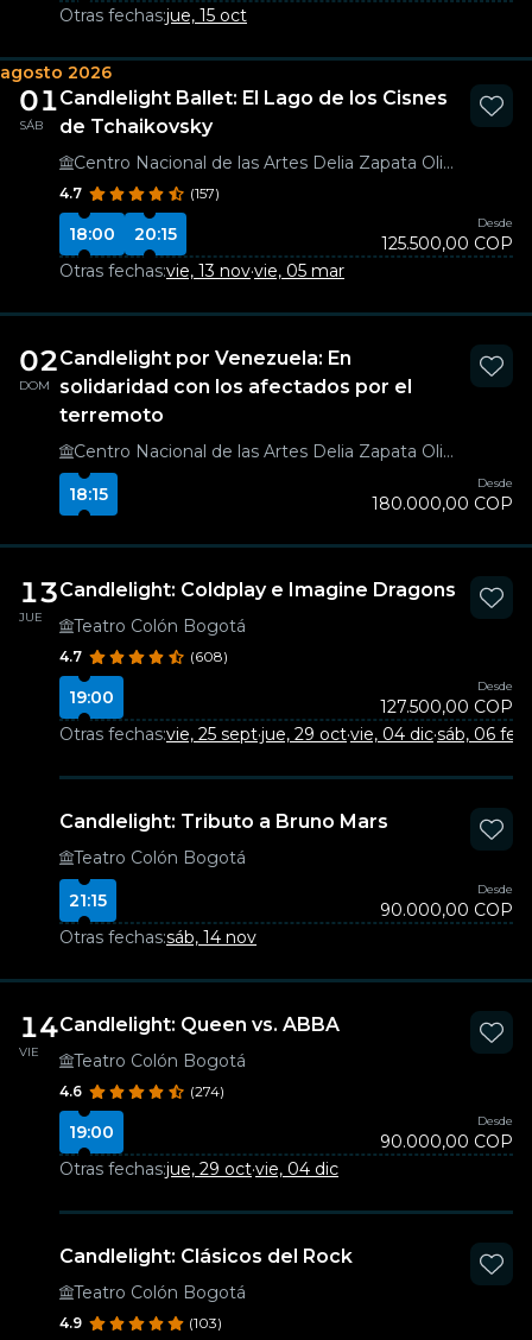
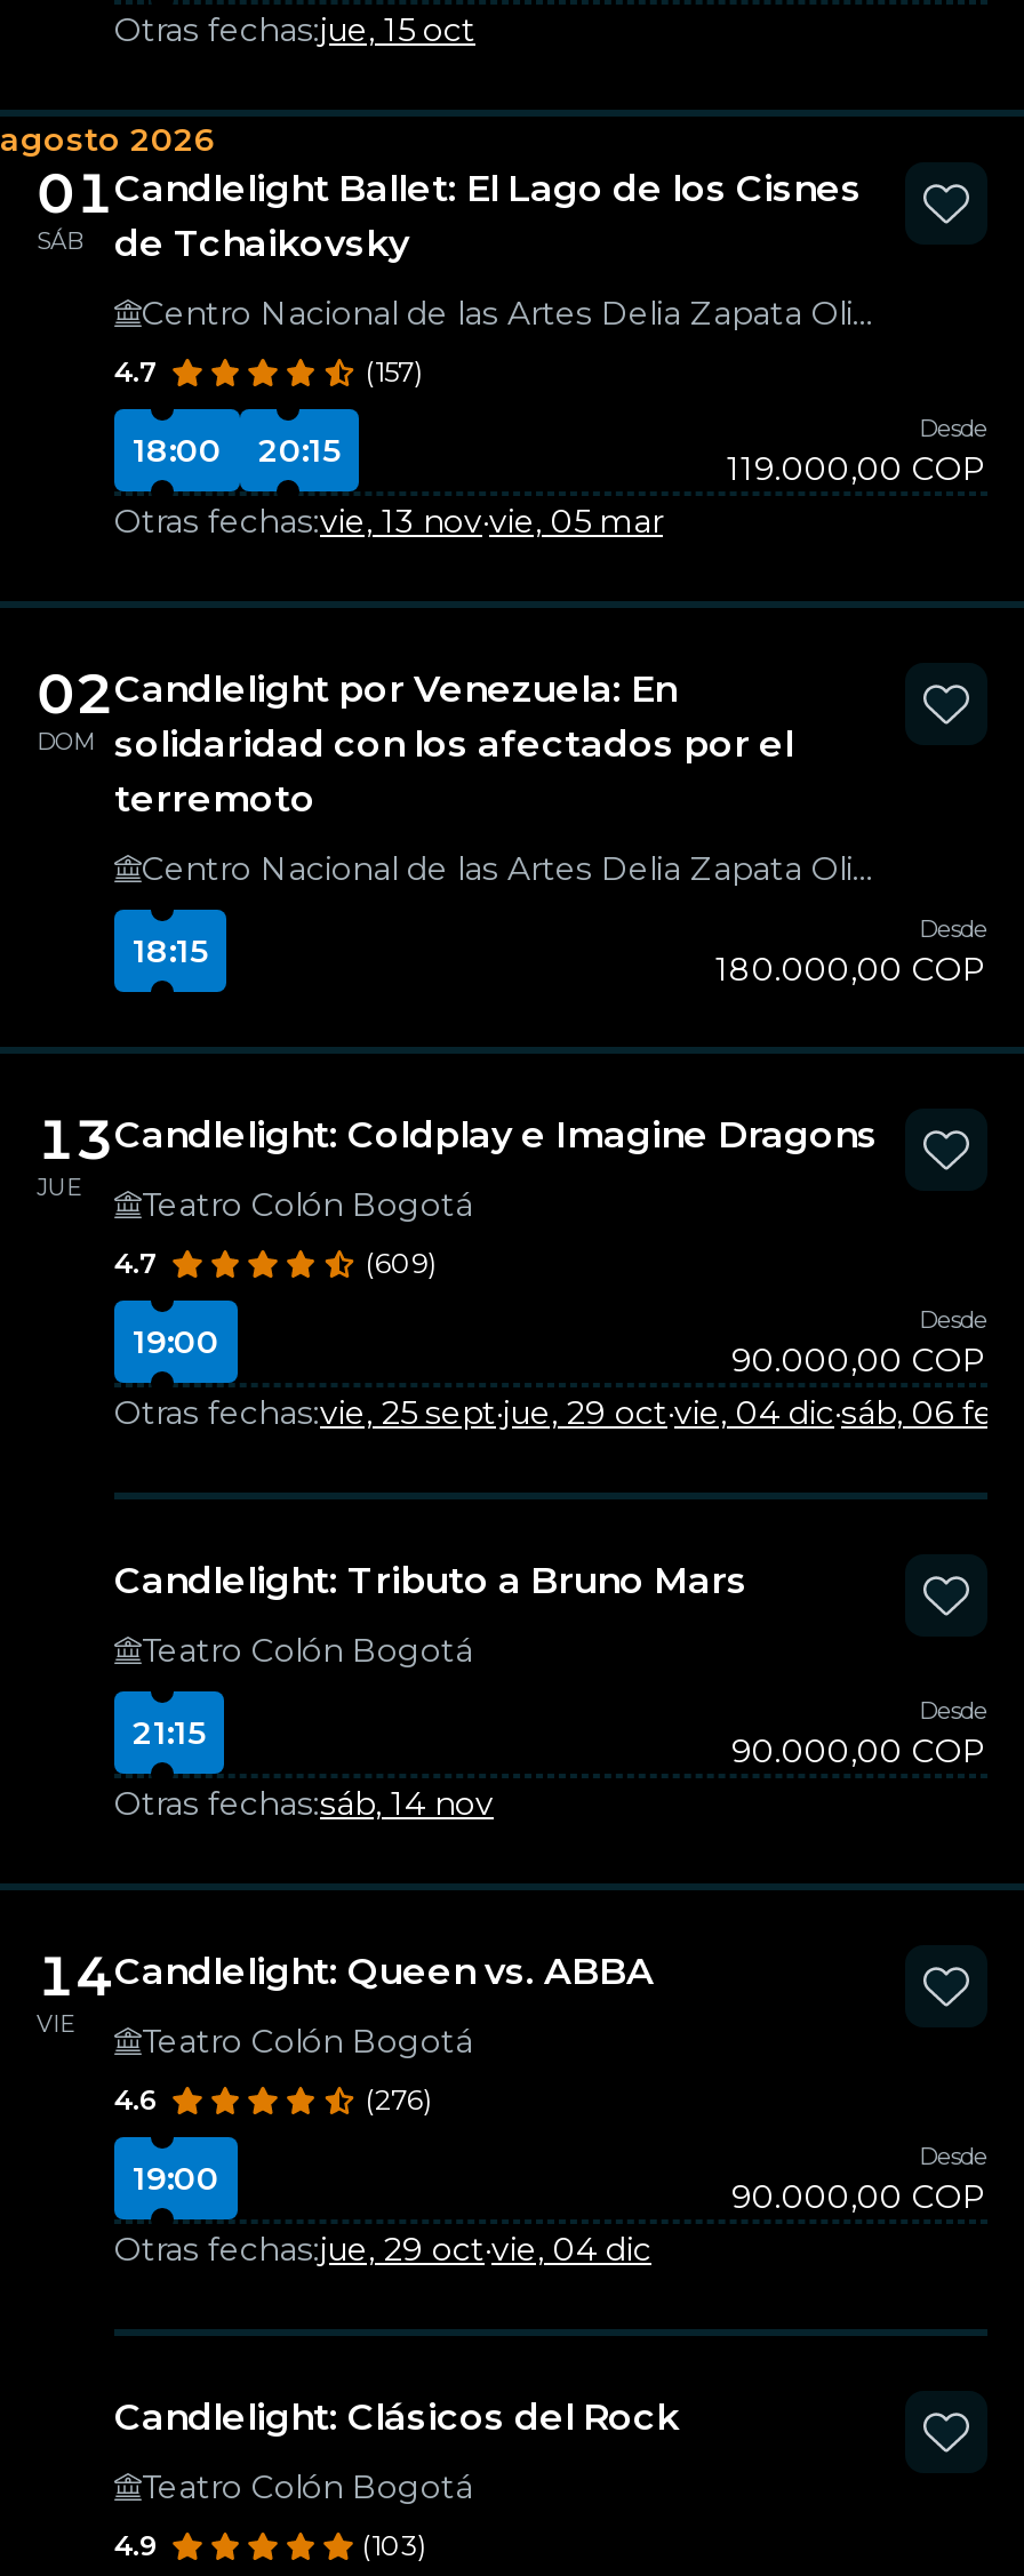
[381,233,513,254] 125.500,00 COP -> [727,448,987,489] 119.000,00 COP
[190,647,228,665] (608) -> [366,1246,437,1280] (609)
[380,696,513,718] 127.500,00 COP -> [731,1339,987,1381] 90.000,00 COP
[190,1082,224,1100] (274) -> [366,2082,432,2117] (276)

